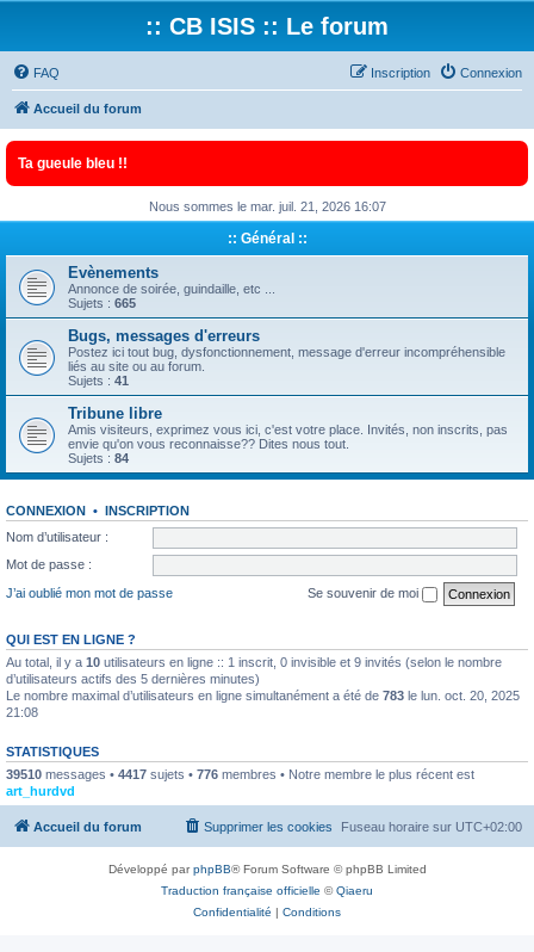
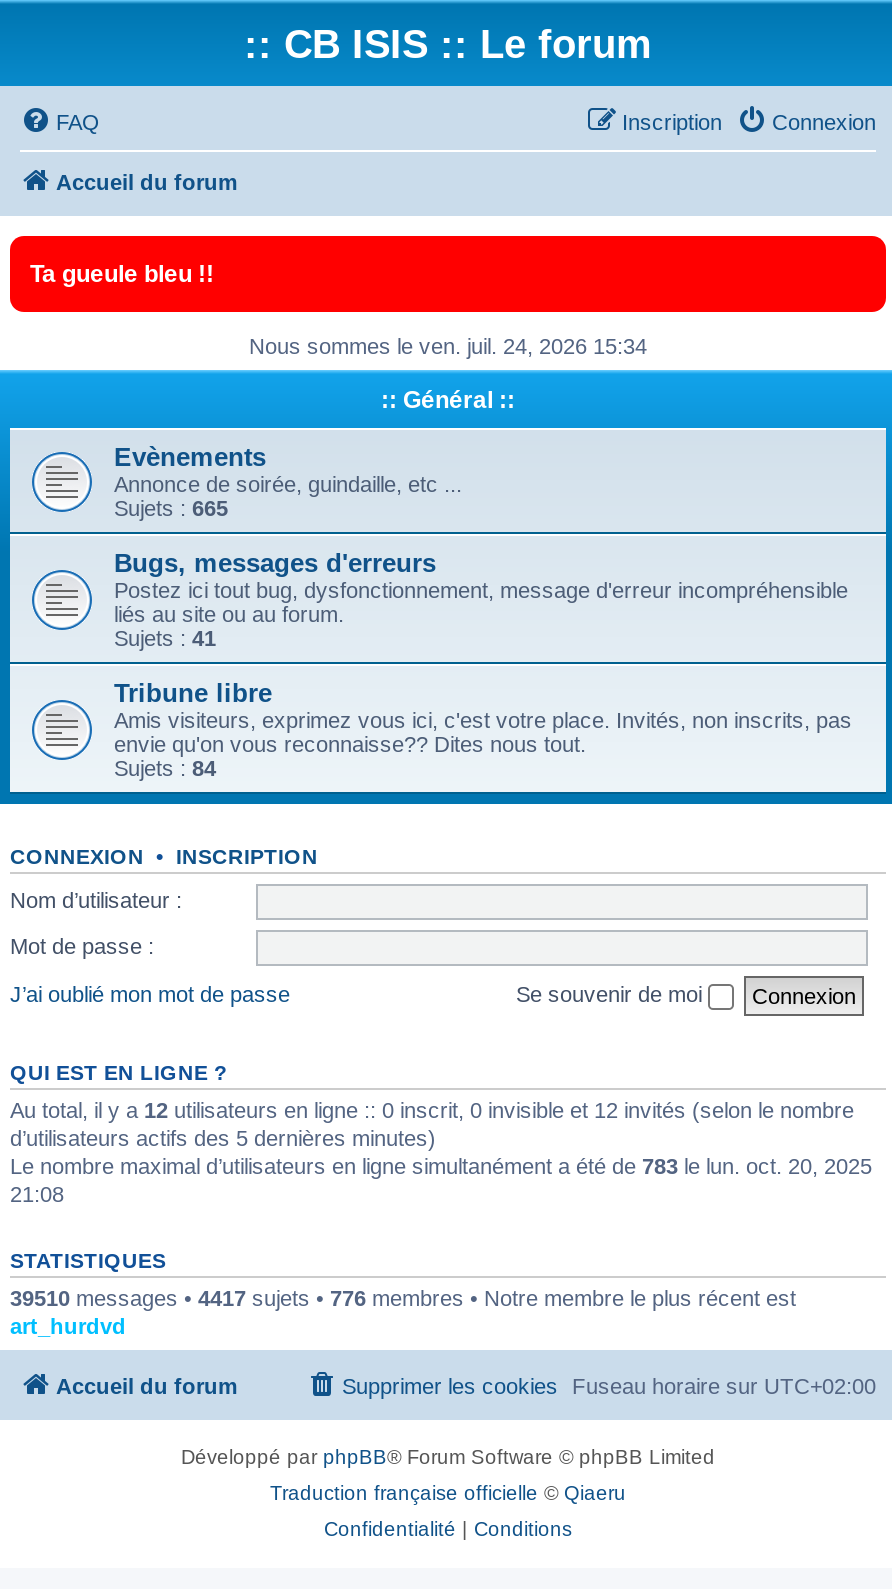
[148,199,386,214] Nous sommes le mar. juil. 21, 2026 16:07 -> [249,334,647,358] Nous sommes le ven. juil. 24, 2026 15:34
[6,654,502,669] Au total, il y a 10 utilisateurs en ligne :: 1 inscrit, 0 invisible et 9 invités (selon le nombre -> [10,1097,854,1121] Au total, il y a 12 utilisateurs en ligne :: 0 inscrit, 0 invisible et 12 invités (selon le nombre

